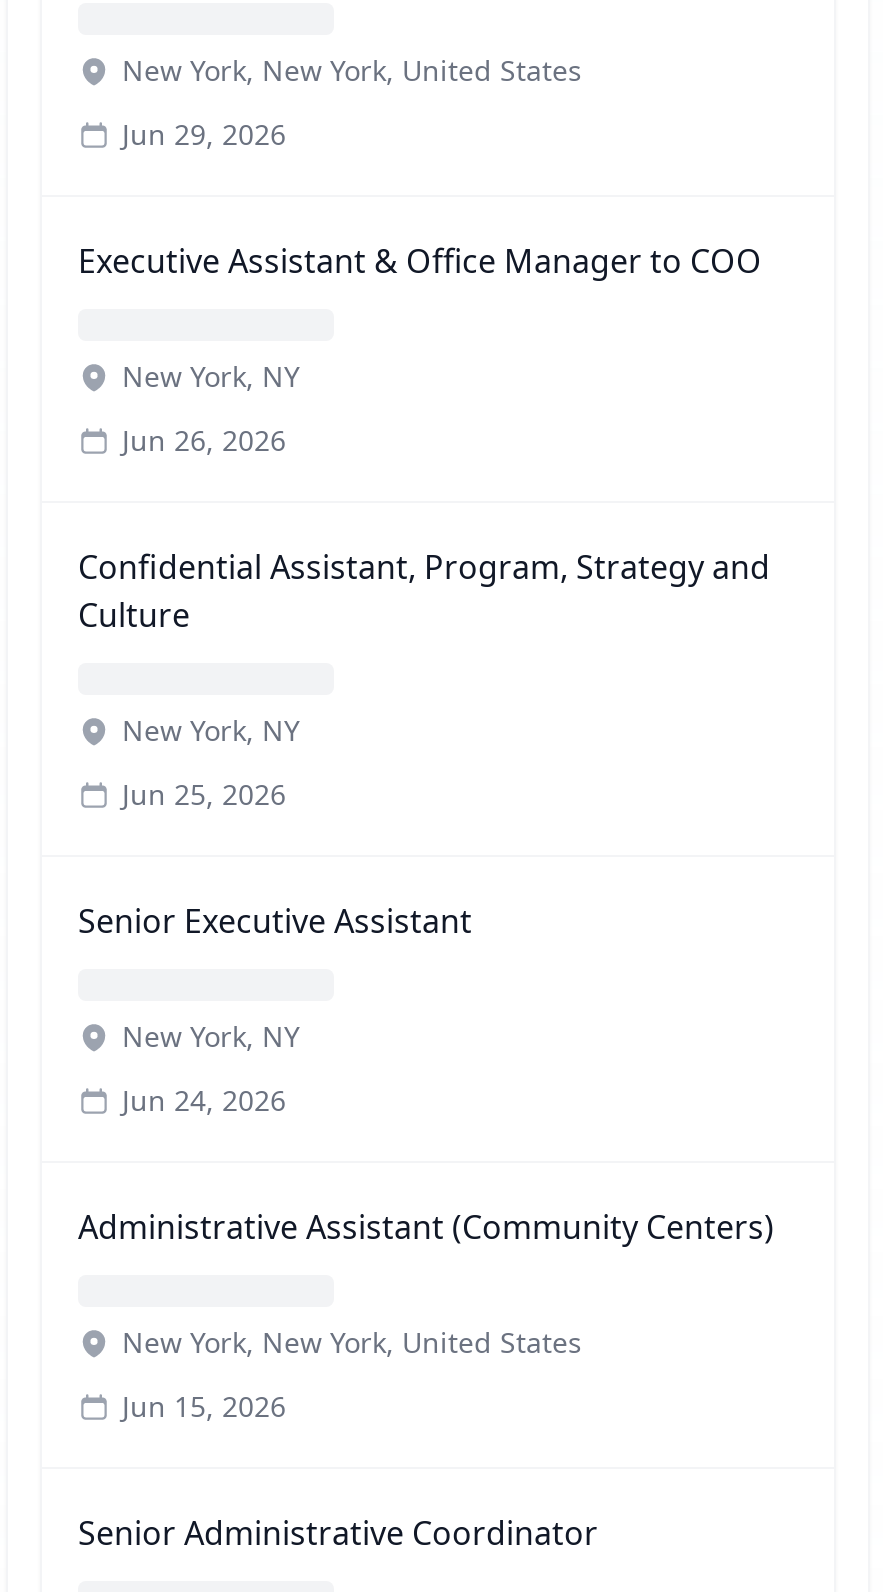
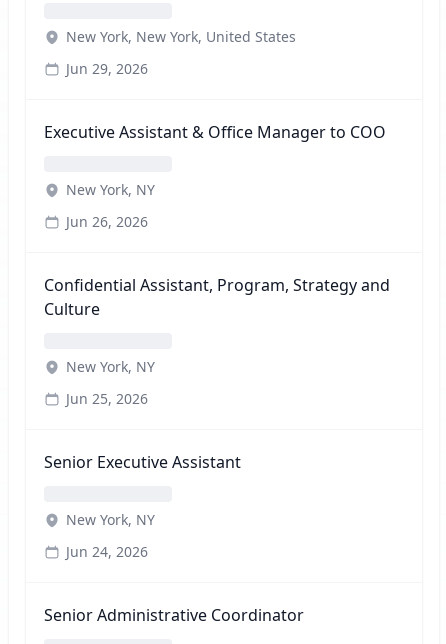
[78,1205,774,1425] Administrative Assistant (Community Centers) | New York, New York, United States | Jun 15, 2026 -> none

